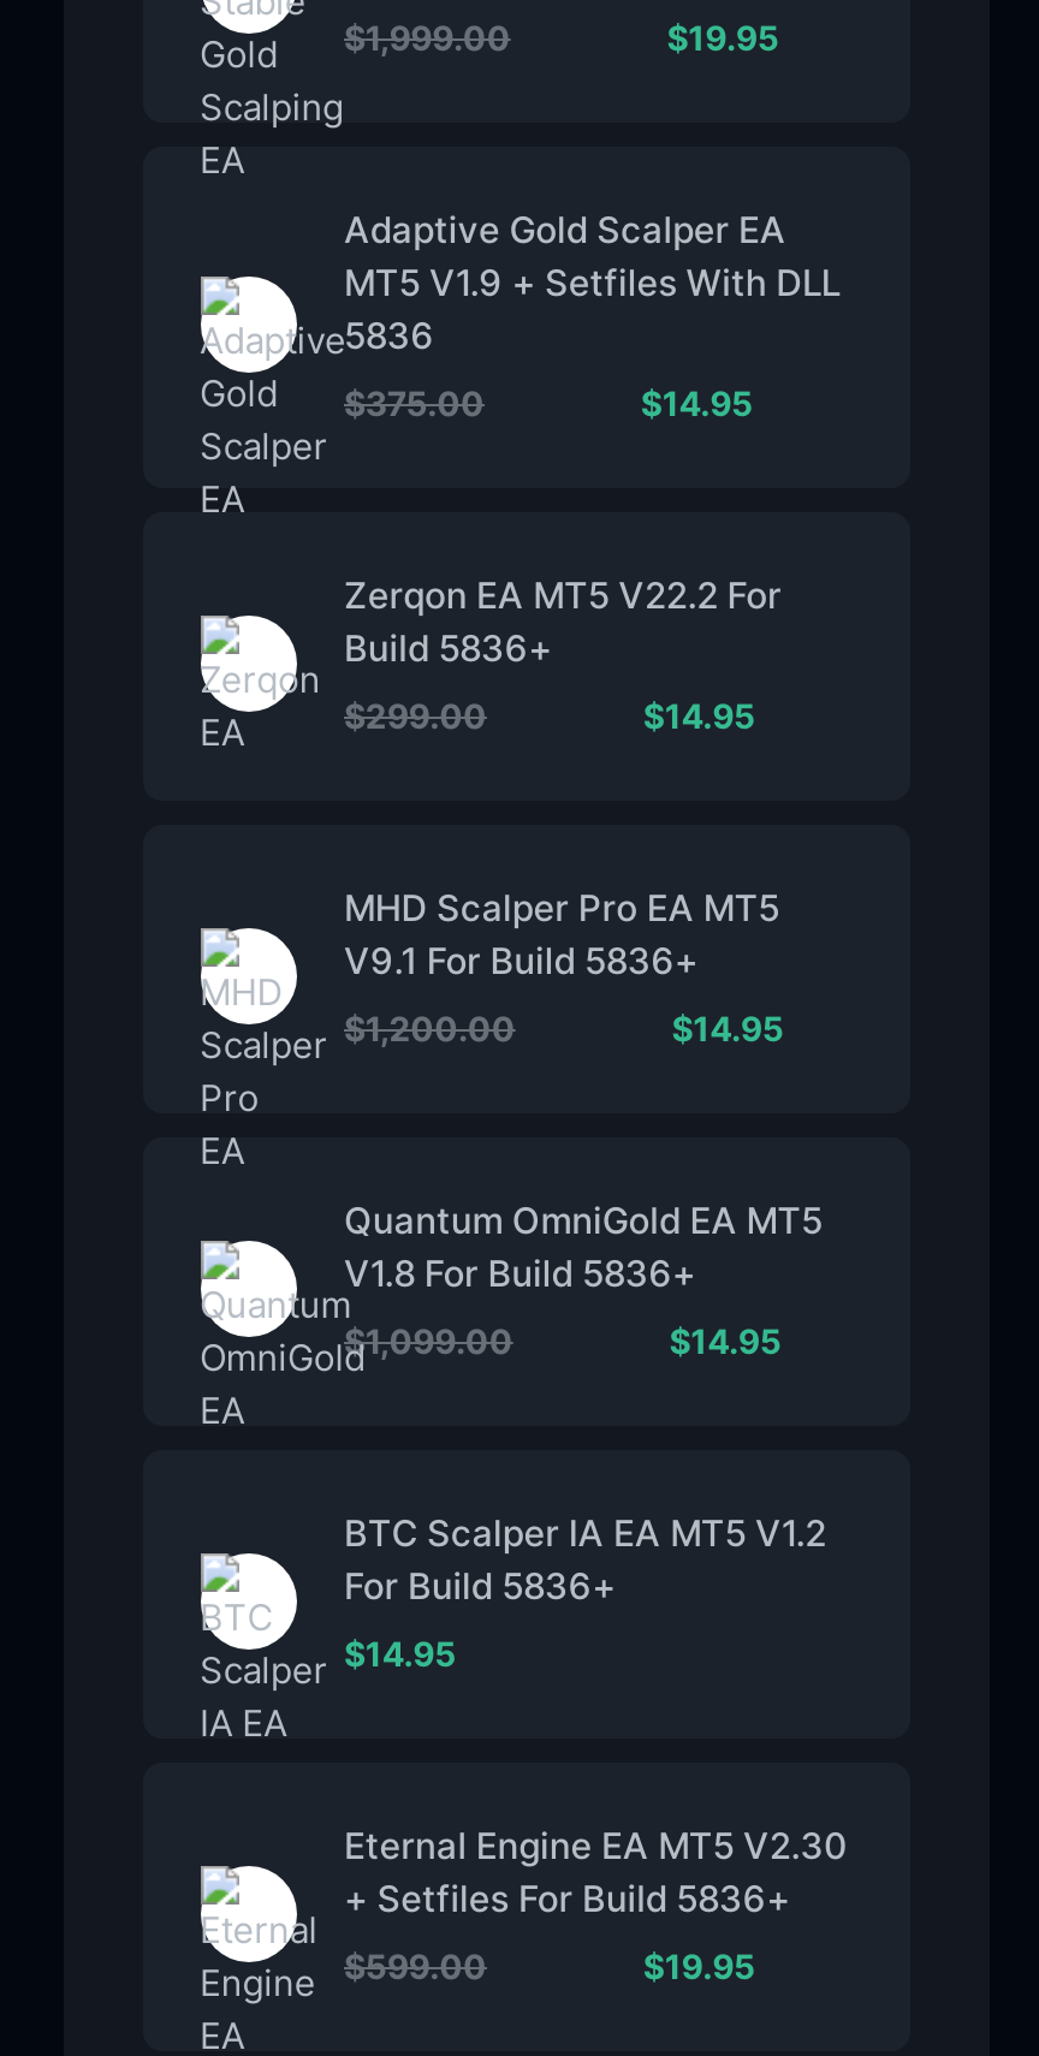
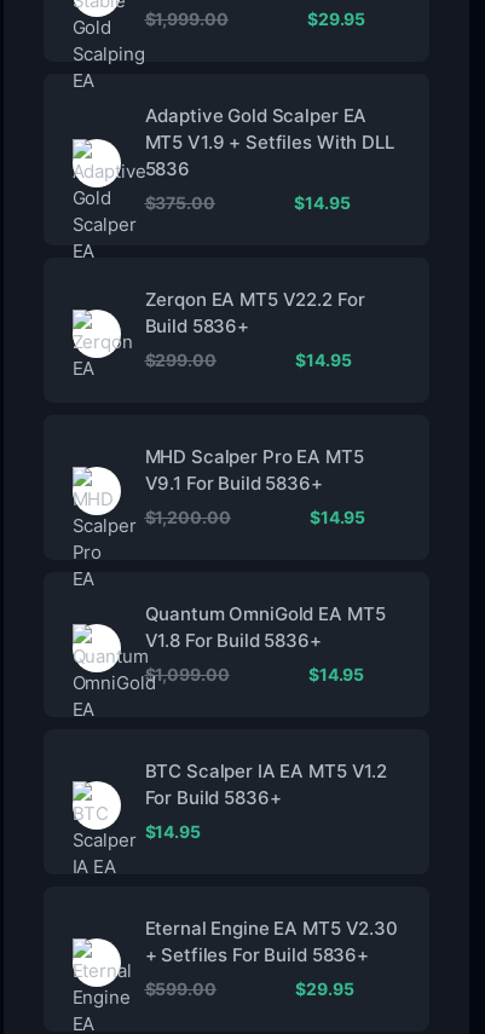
[667,16,779,57] $19.95 -> [307,8,366,29] $29.95
[643,1944,755,1985] $19.95 -> [295,978,354,998] $29.95

